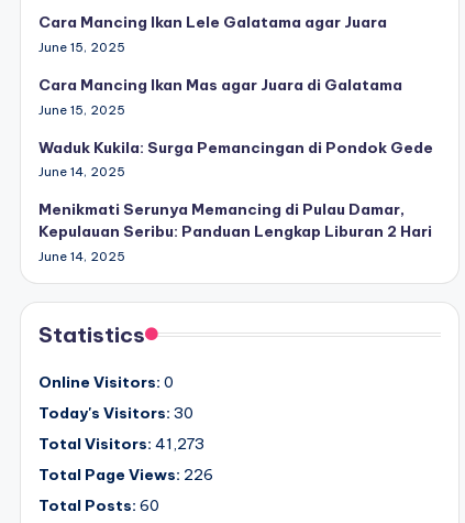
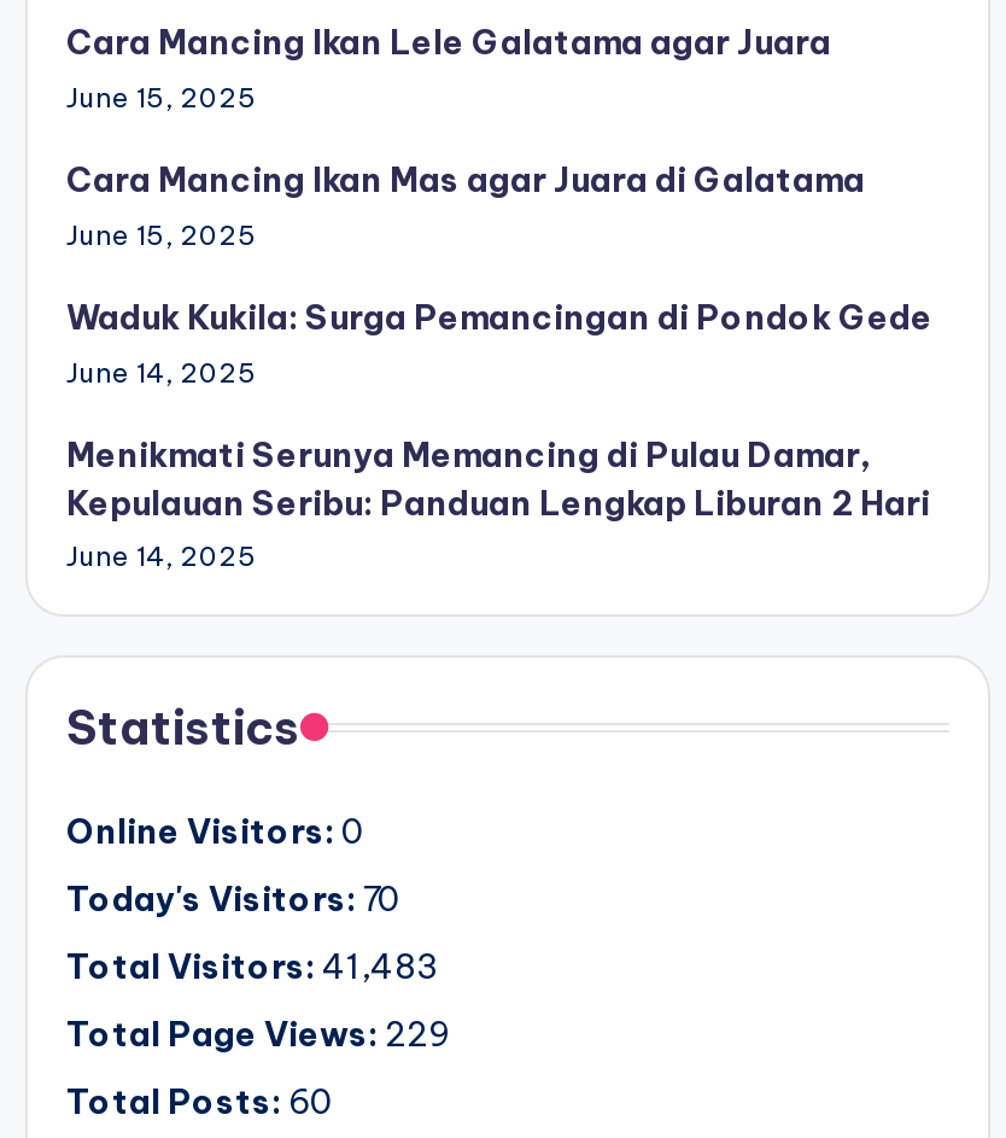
[38,403,193,423] Today's Visitors: 30 -> [66,878,399,922] Today's Visitors: 70
[38,434,204,454] Total Visitors: 41,273 -> [66,946,438,989] Total Visitors: 41,483
[38,465,213,485] Total Page Views: 226 -> [66,1013,450,1057] Total Page Views: 229

